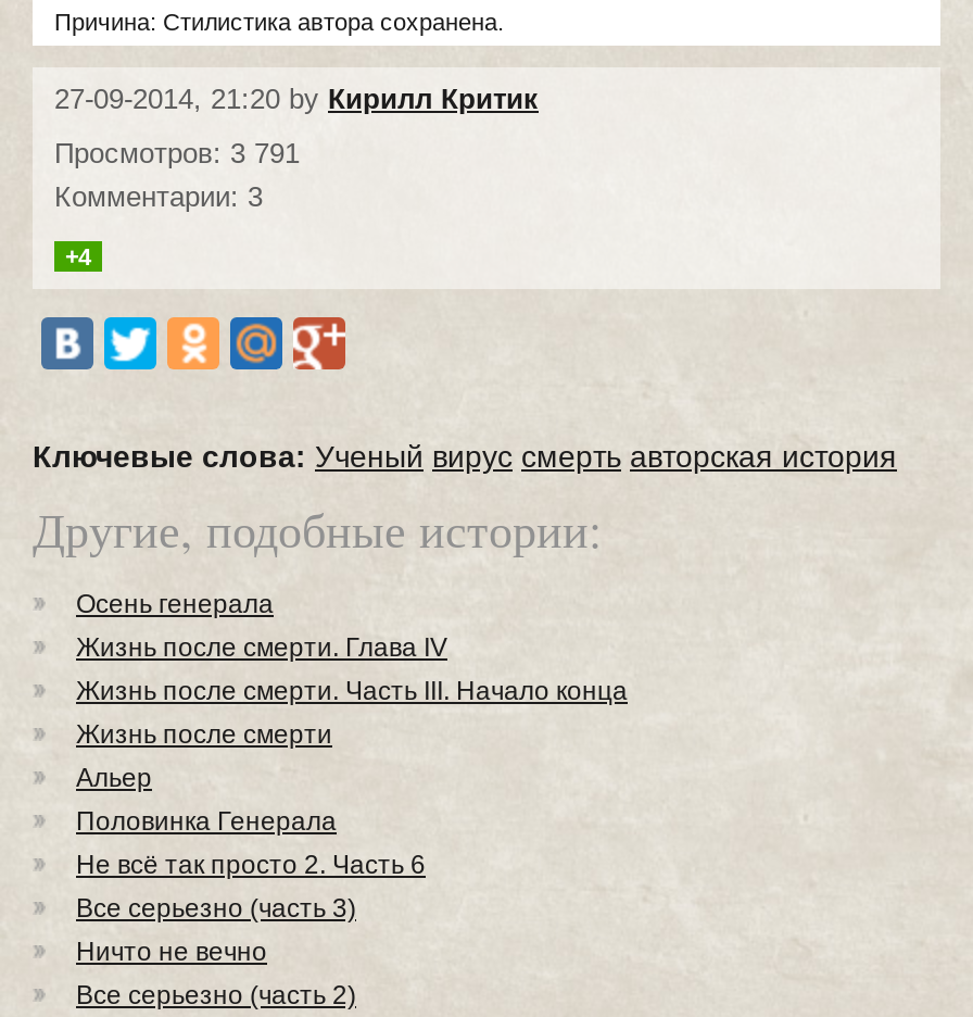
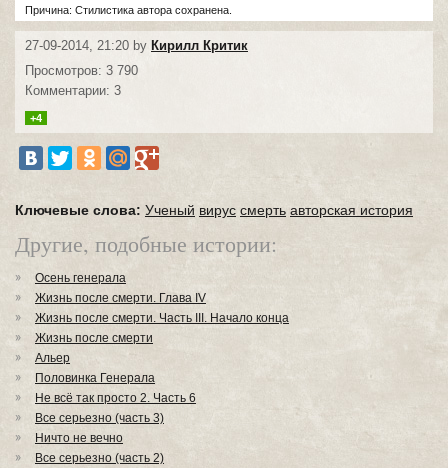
[54,137,300,169] Просмотров: 3 791 -> [25,63,138,78] Просмотров: 3 790

